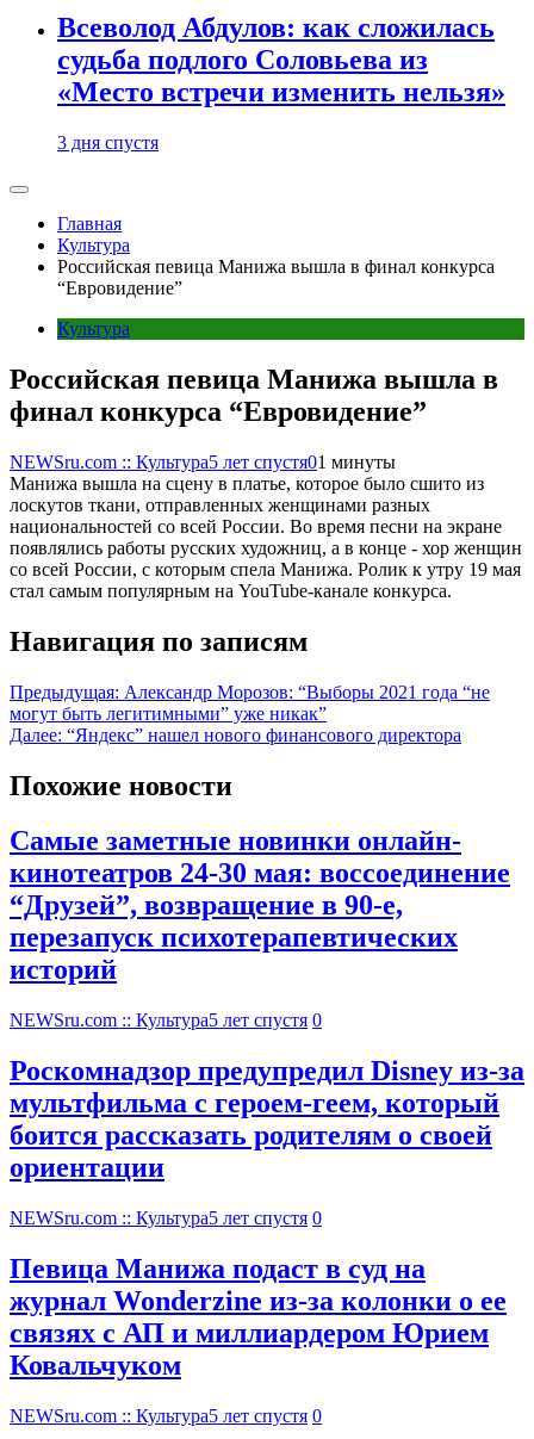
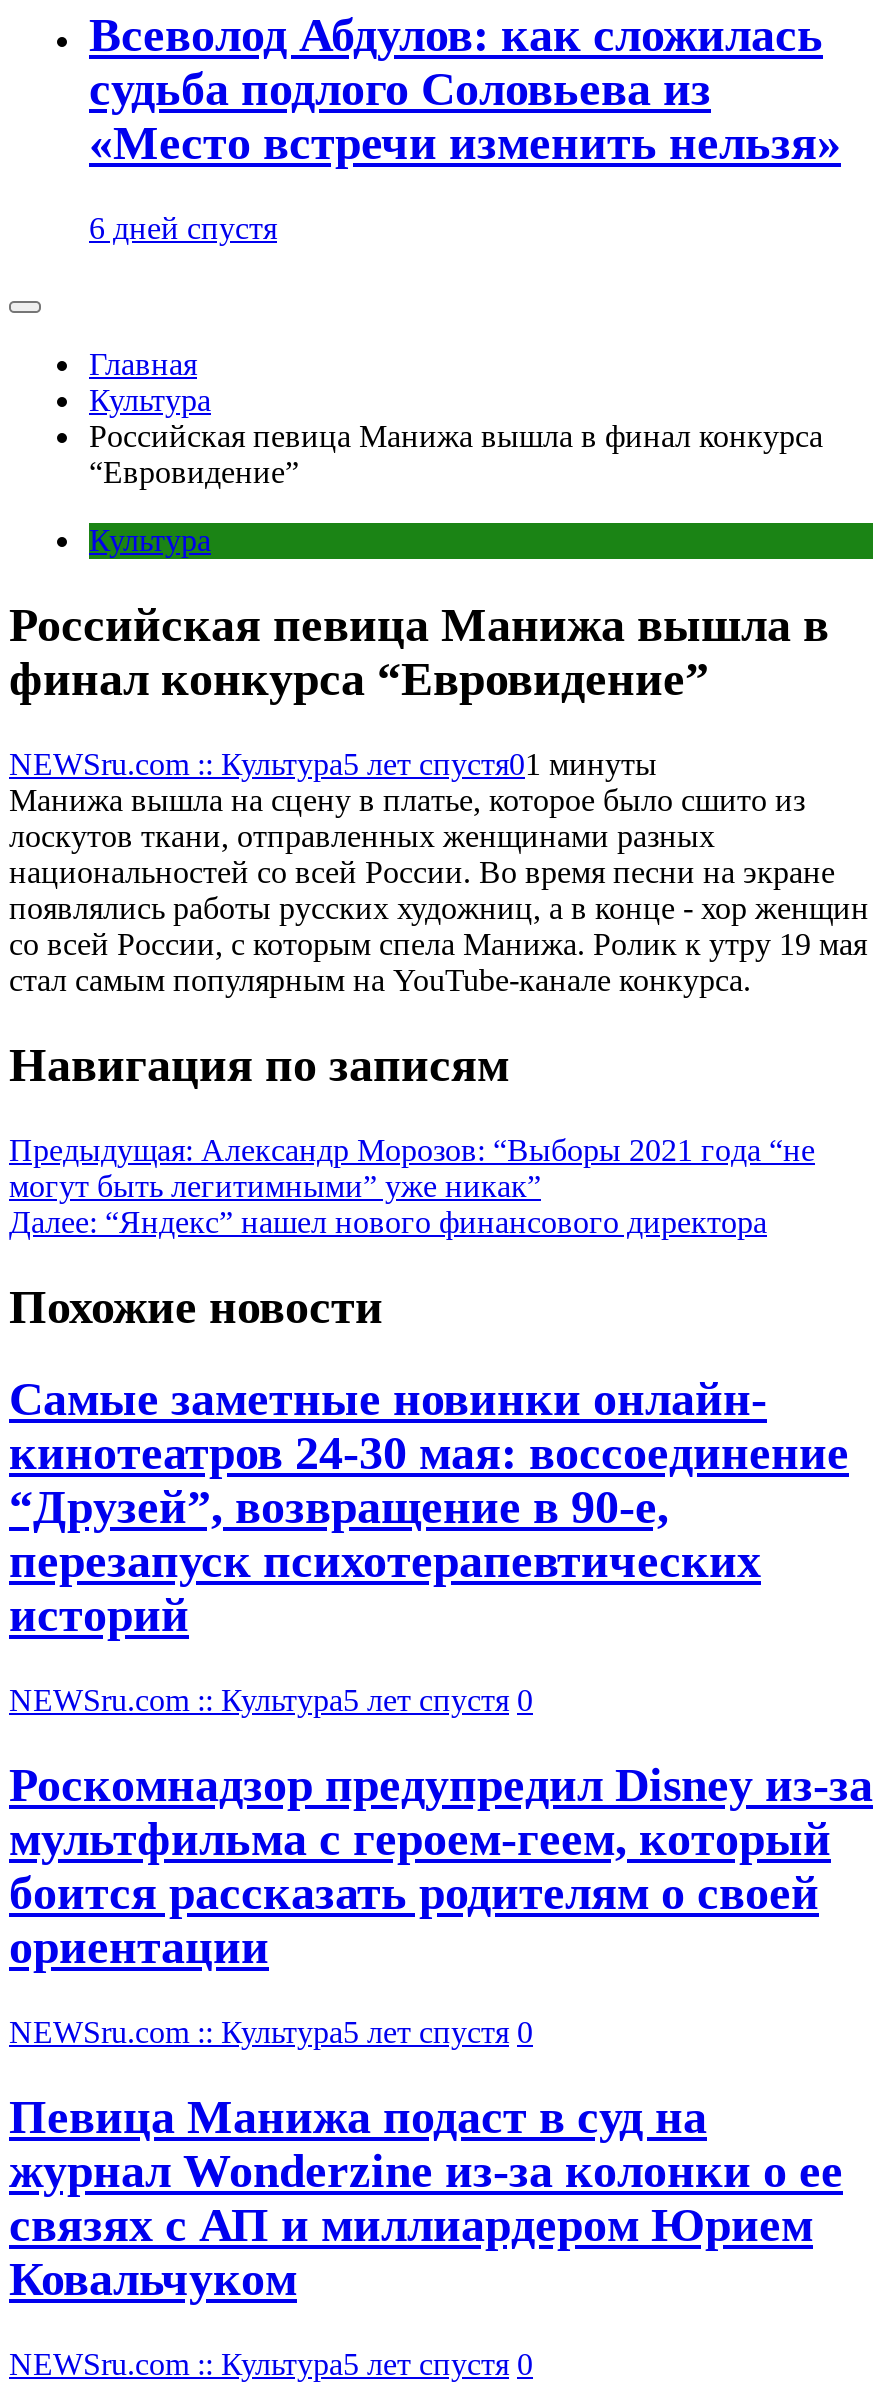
[57,132,159,153] 3 дня спустя -> [89,211,277,245] 6 дней спустя

